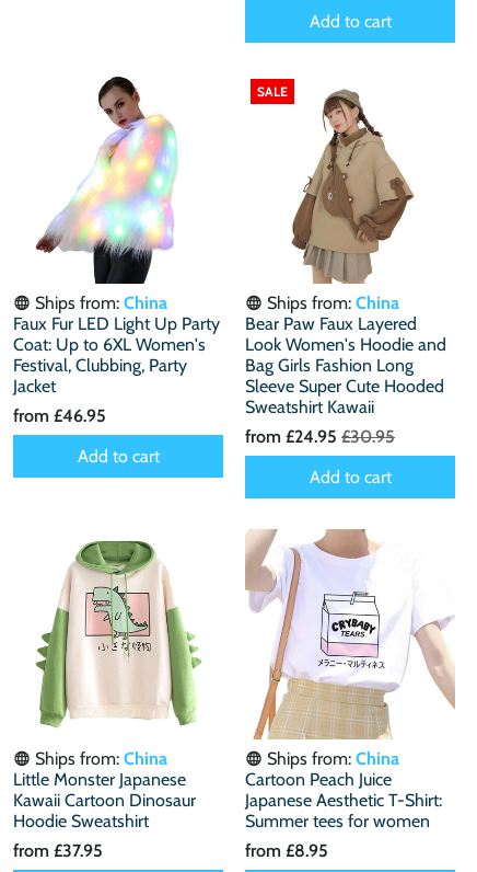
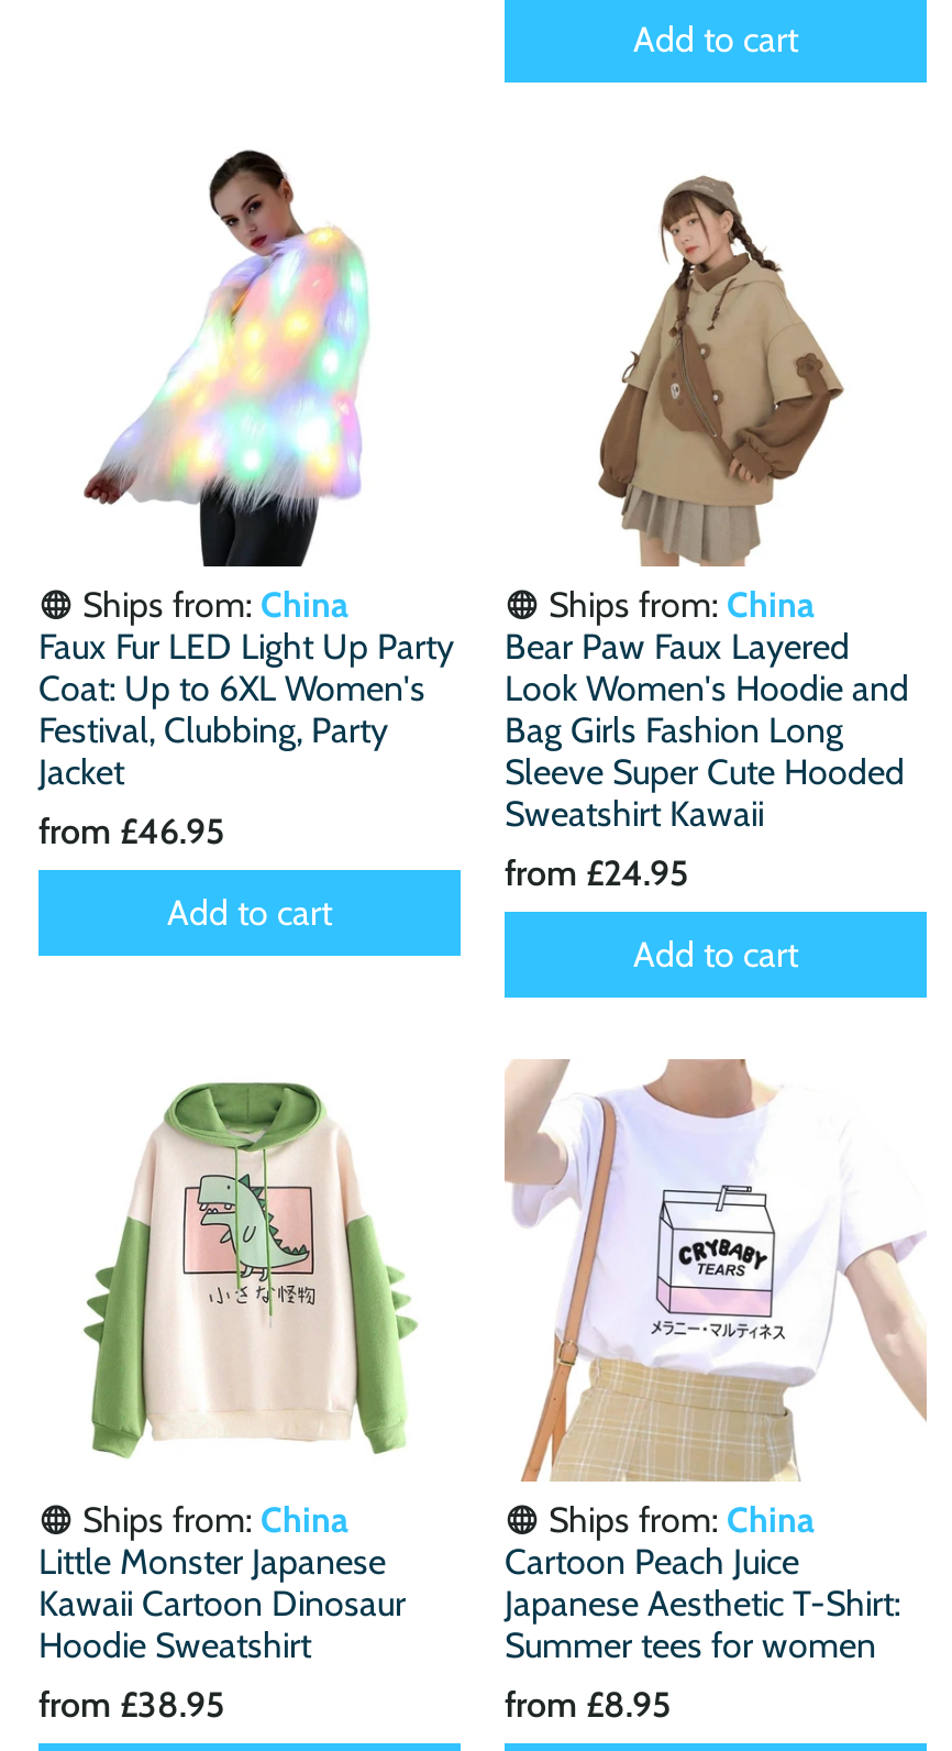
[257,83,288,100] SALE -> none
[245,426,395,447] from £24.95 £30.95 -> [505,852,689,894] from £24.95
[13,840,103,861] from £37.95 -> [38,1684,225,1726] from £38.95

